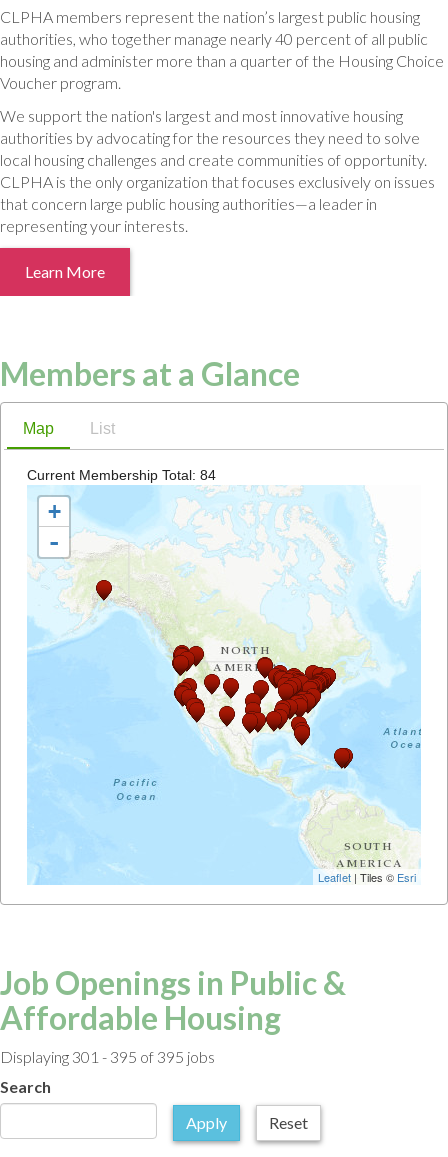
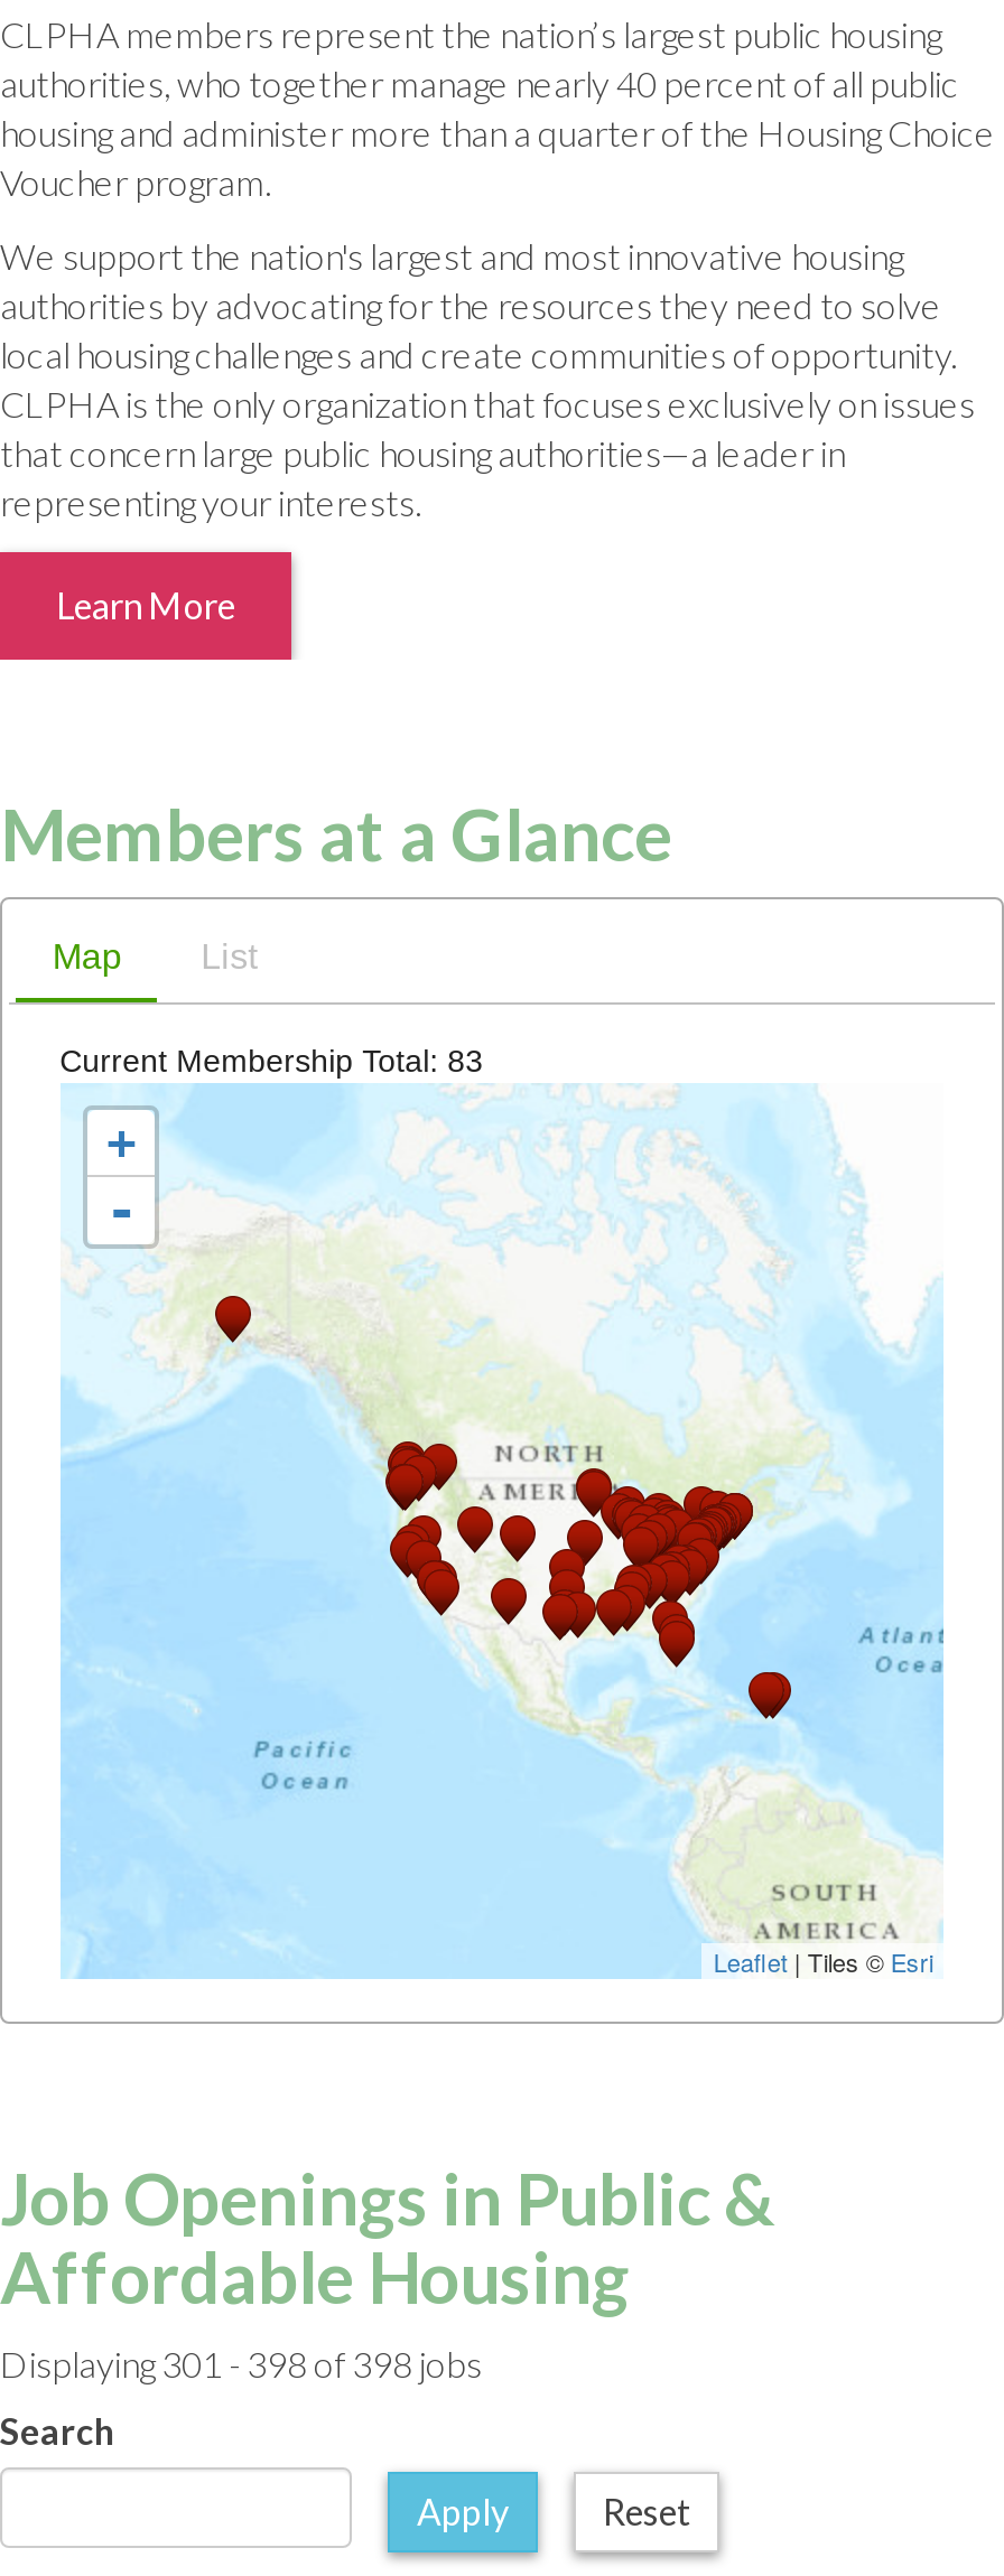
[27,467,216,483] Current Membership Total: 84 -> [60,1042,483,1078] Current Membership Total: 83
[0,1047,215,1066] Displaying 301 - 395 of 395 jobs -> [0,2342,482,2384] Displaying 301 - 398 of 398 jobs

